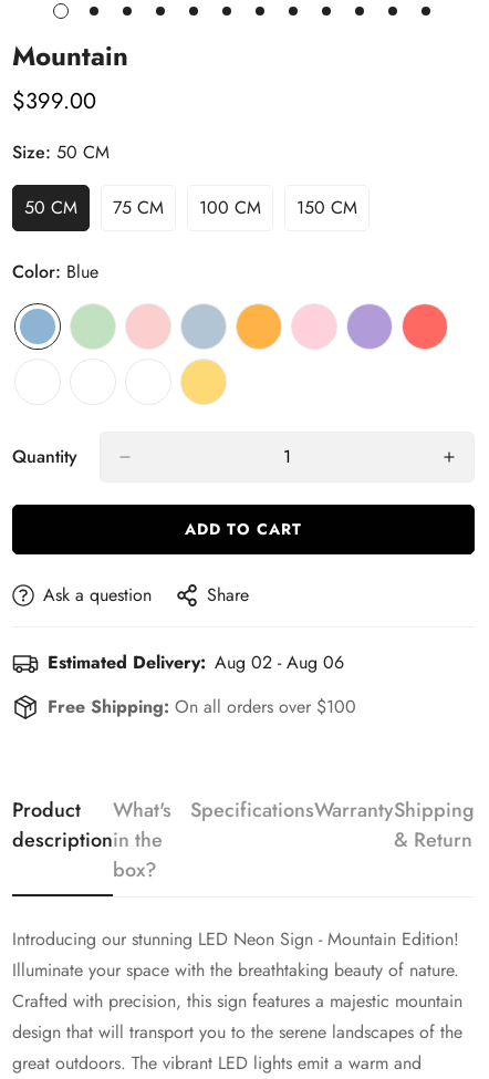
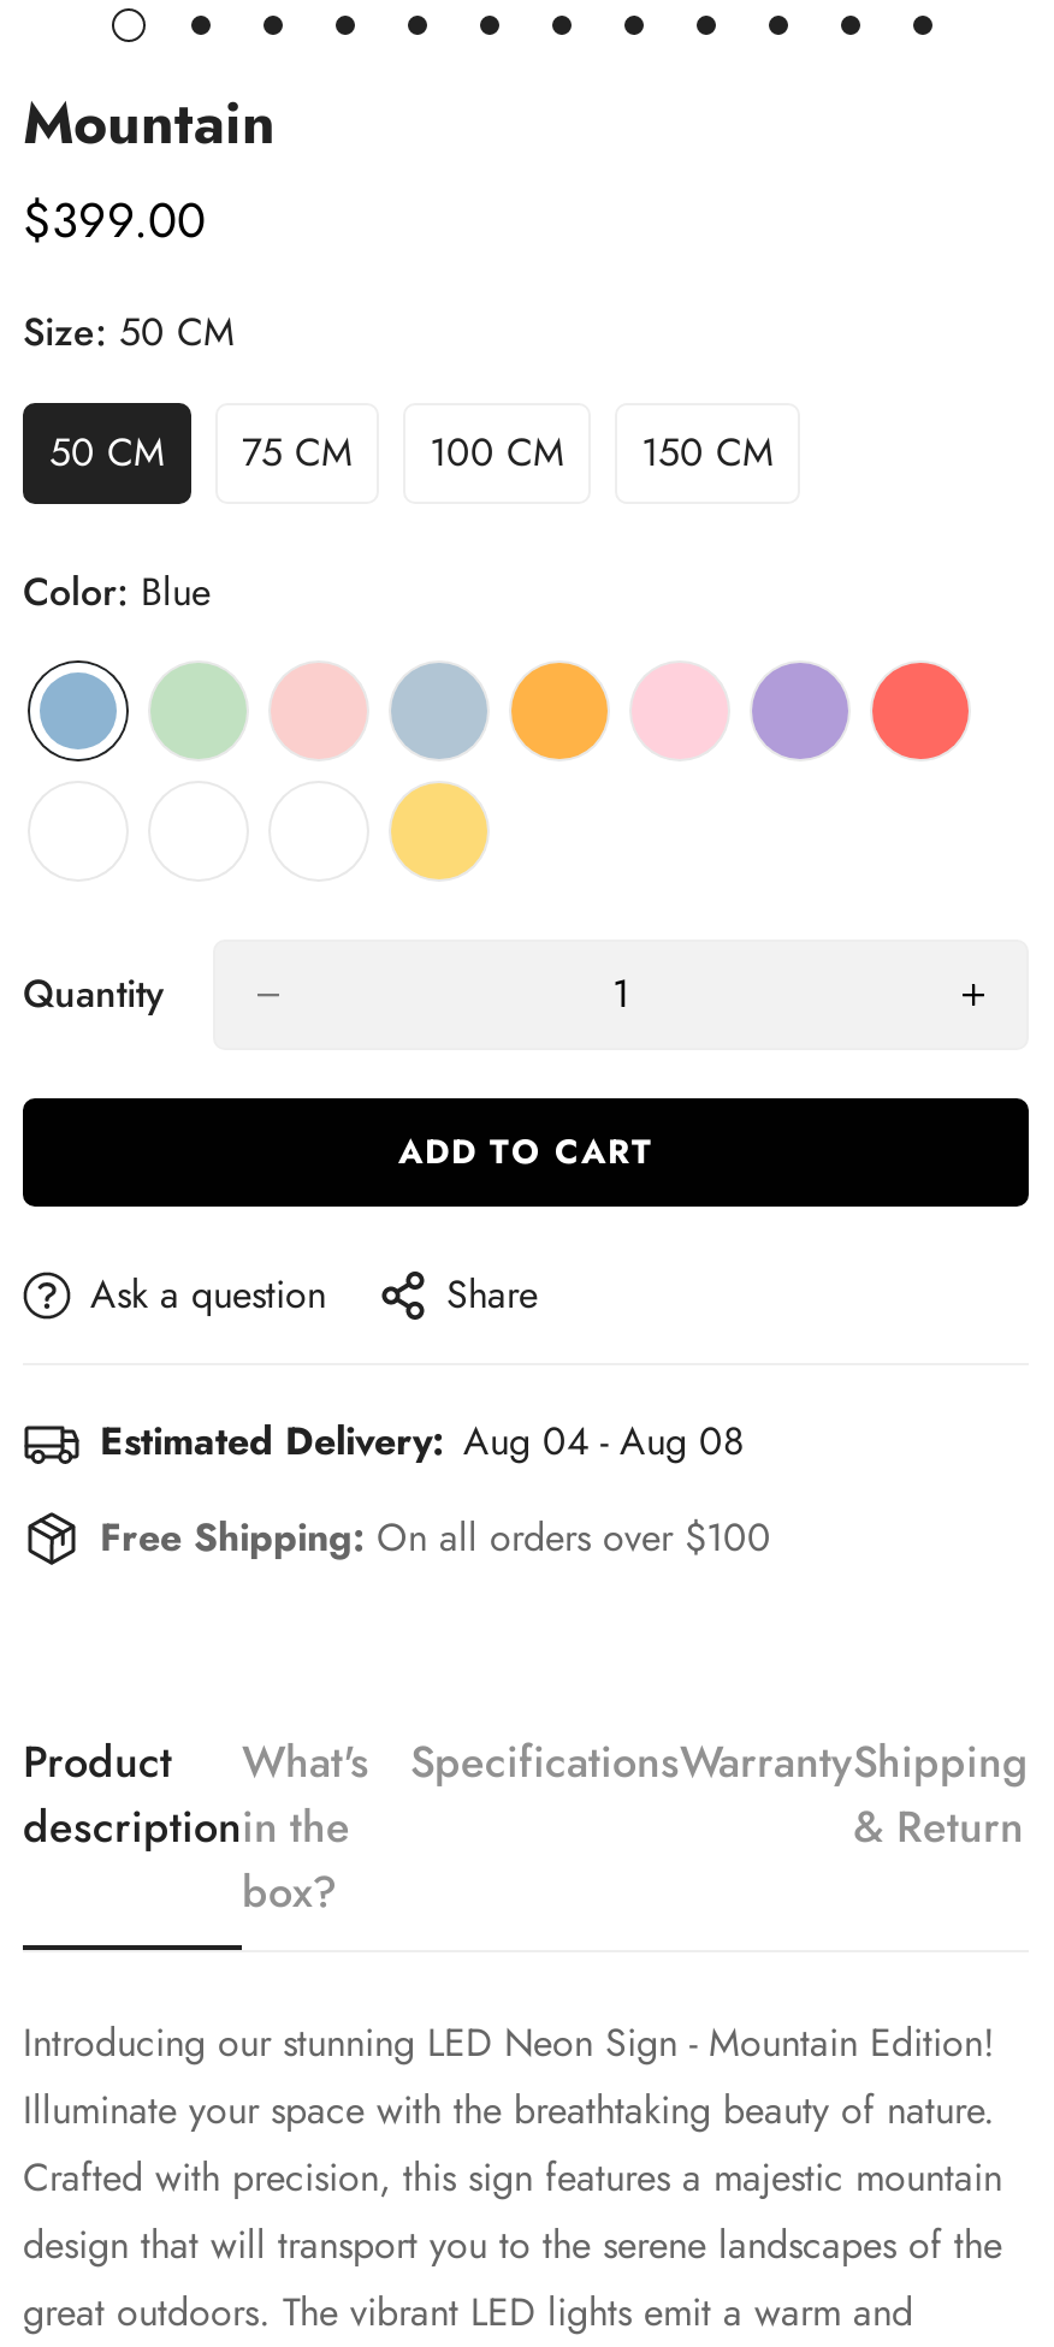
[48,650,344,675] Estimated Delivery: Aug 02 - Aug 06 -> [100,1413,745,1469] Estimated Delivery: Aug 04 - Aug 08

